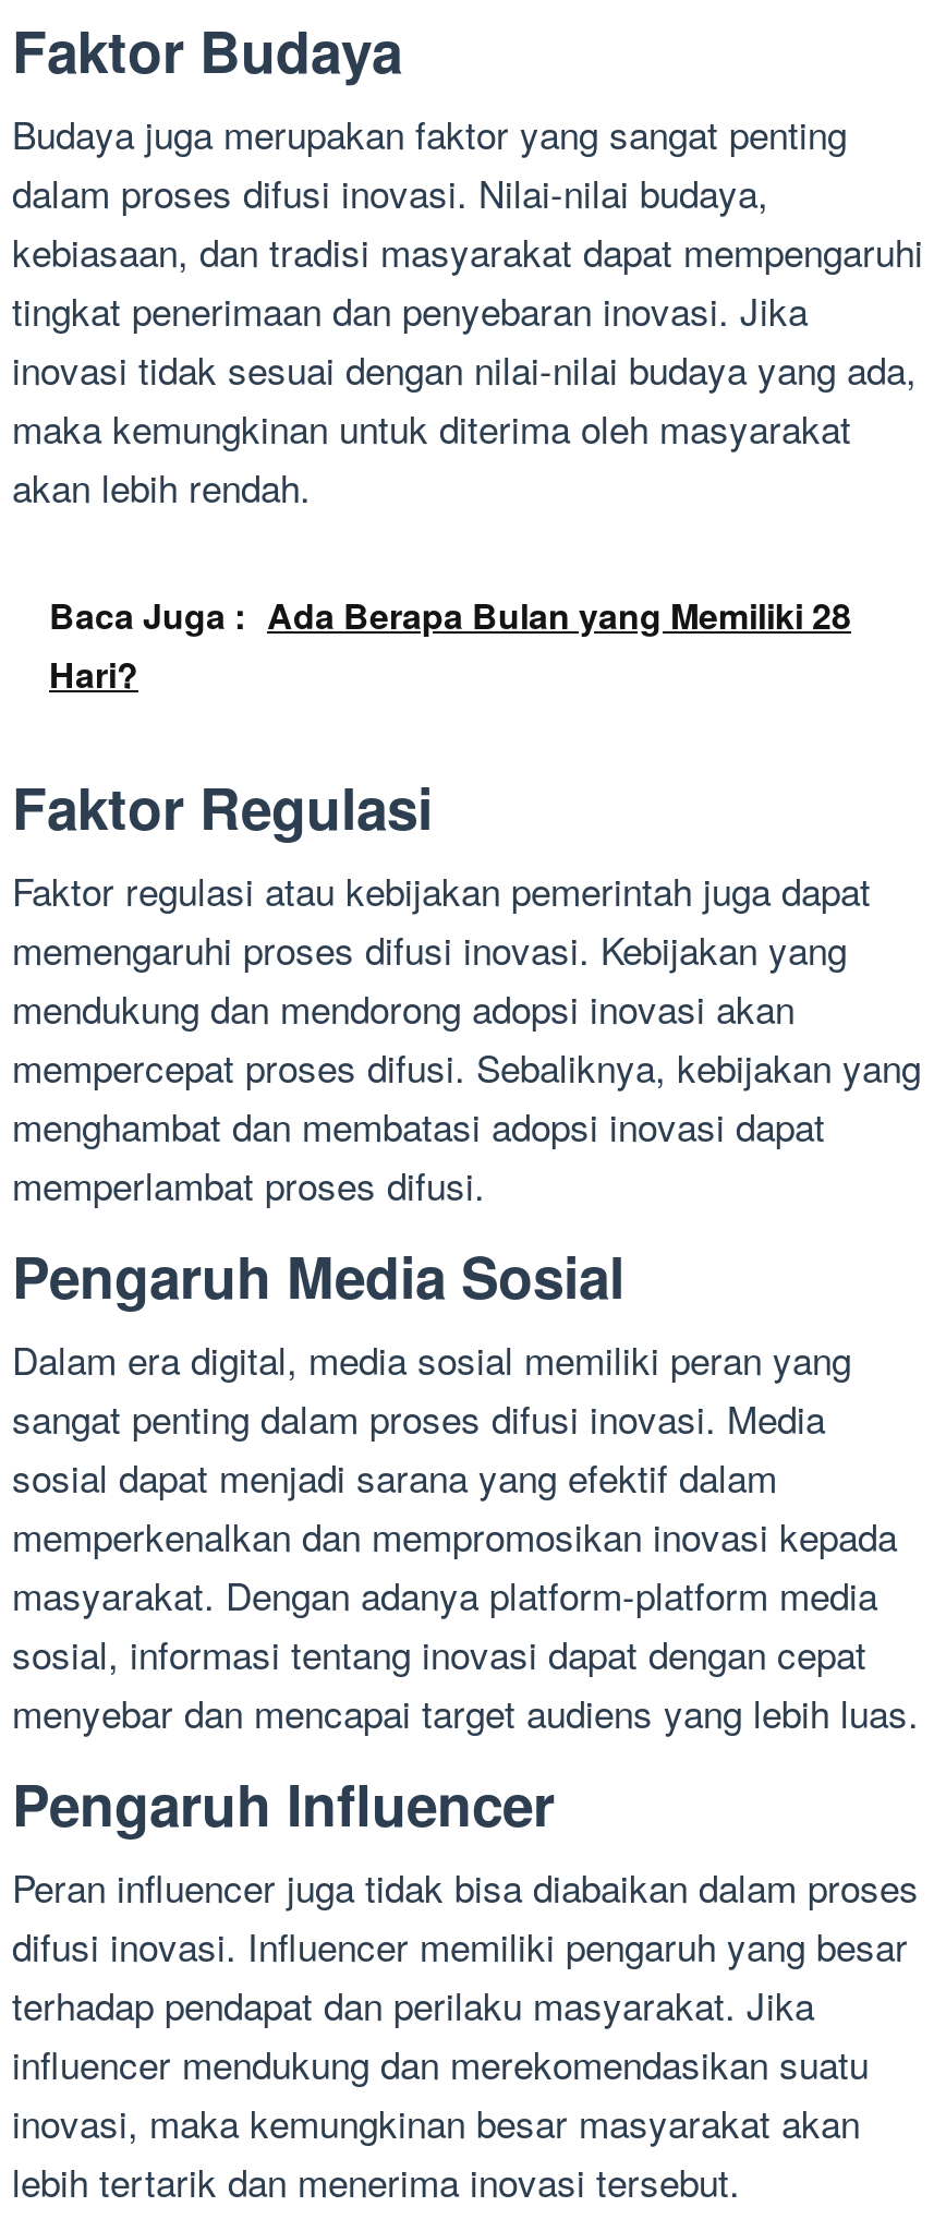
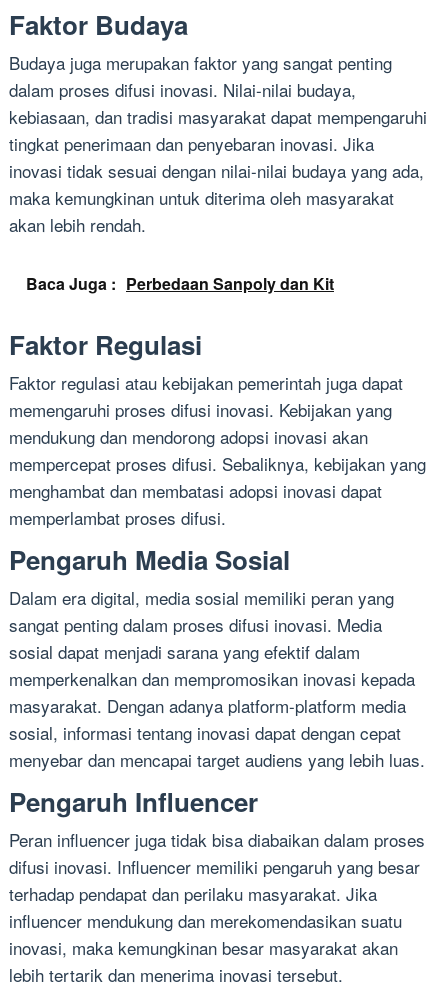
[49,590,851,699] Baca Juga : Ada Berapa Bulan yang Memiliki 28 | Hari? -> [26,272,334,295] Baca Juga : Perbedaan Sanpoly dan Kit

